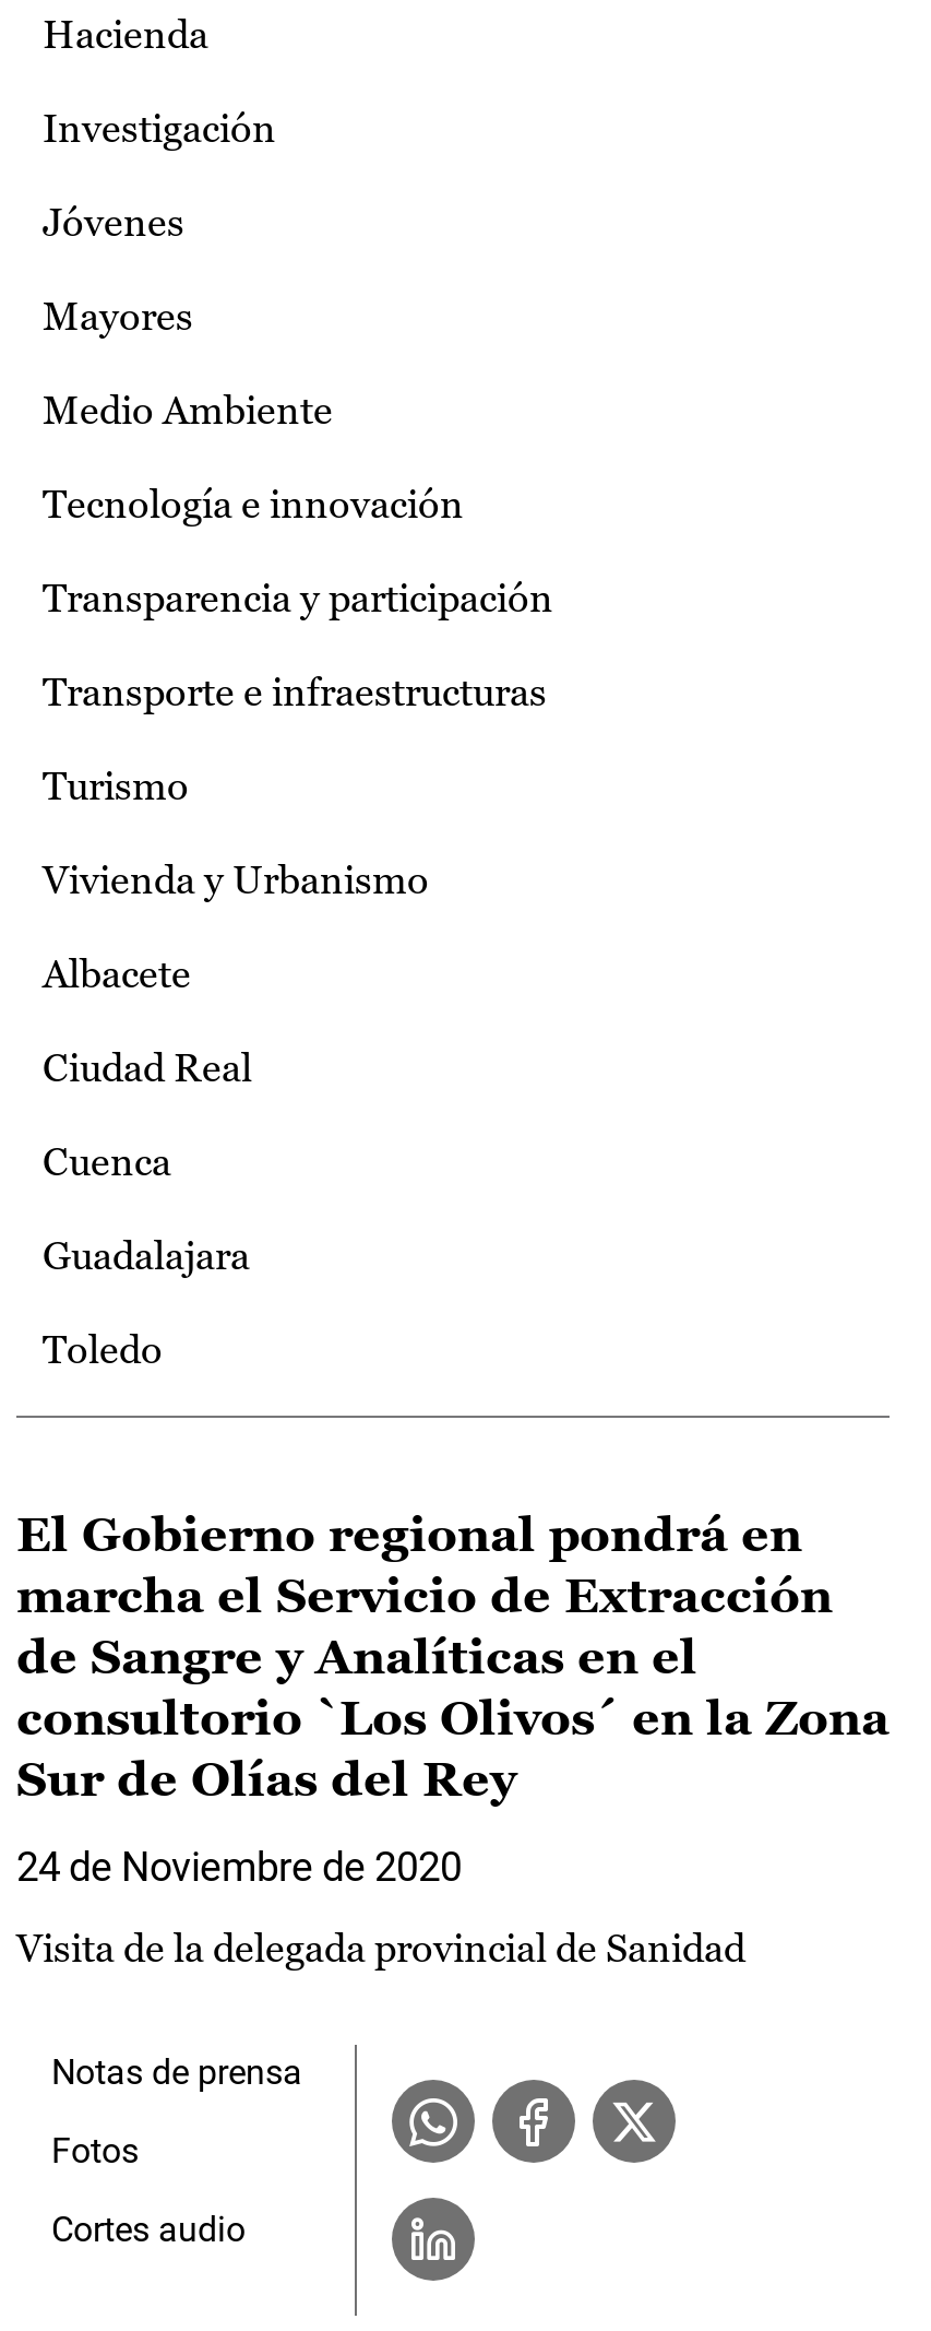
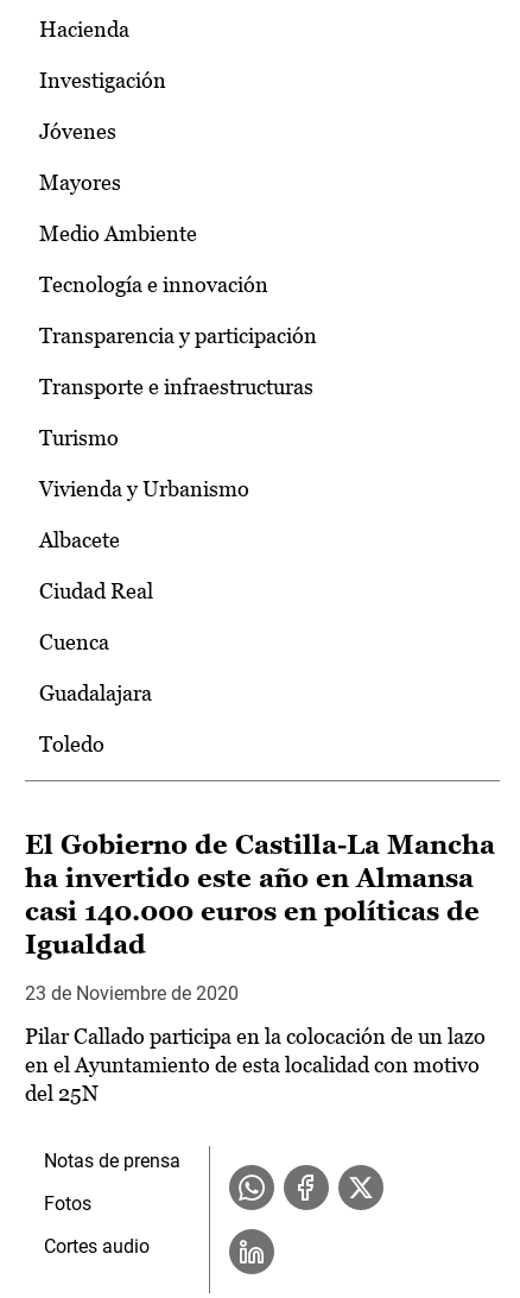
[16,1508,890,1807] El Gobierno regional pondrá en | marcha el Servicio de Extracción | de Sangre y Analíticas en el | consultorio `Los Olivos´ en la Zona | Sur de Olías del Rey -> [25,830,495,960] El Gobierno de Castilla-La Mancha | ha invertido este año en Almansa | casi 140.000 euros en políticas de | Igualdad
[16,1844,462,1890] 24 de Noviembre de 2020 -> [25,982,239,1005] 23 de Noviembre de 2020
[16,1925,745,1971] Visita de la delegada provincial de Sanidad -> [25,1024,486,1106] Pilar Callado participa en la colocación de un lazo | en el Ayuntamiento de esta localidad con motivo | del 25N

